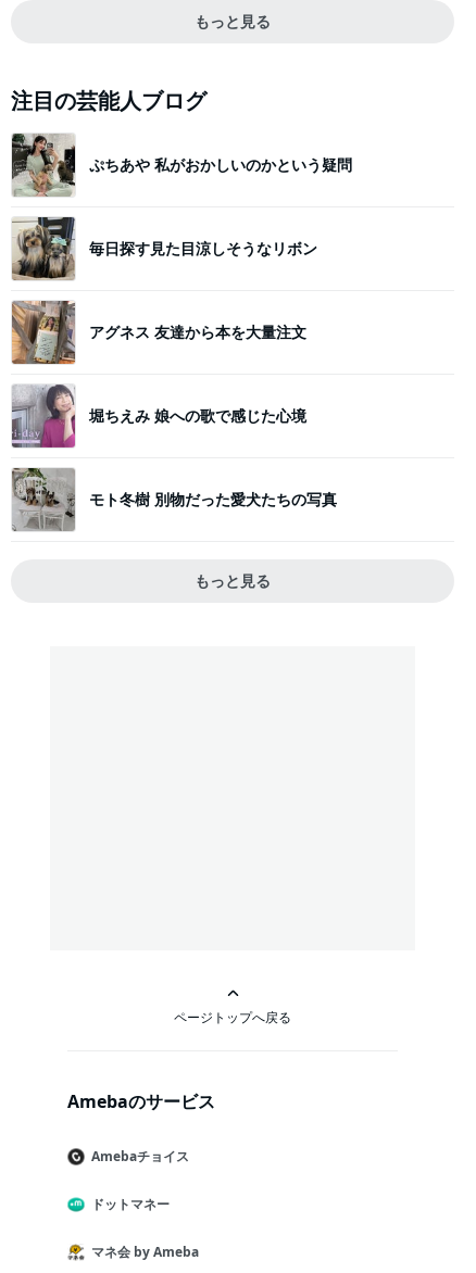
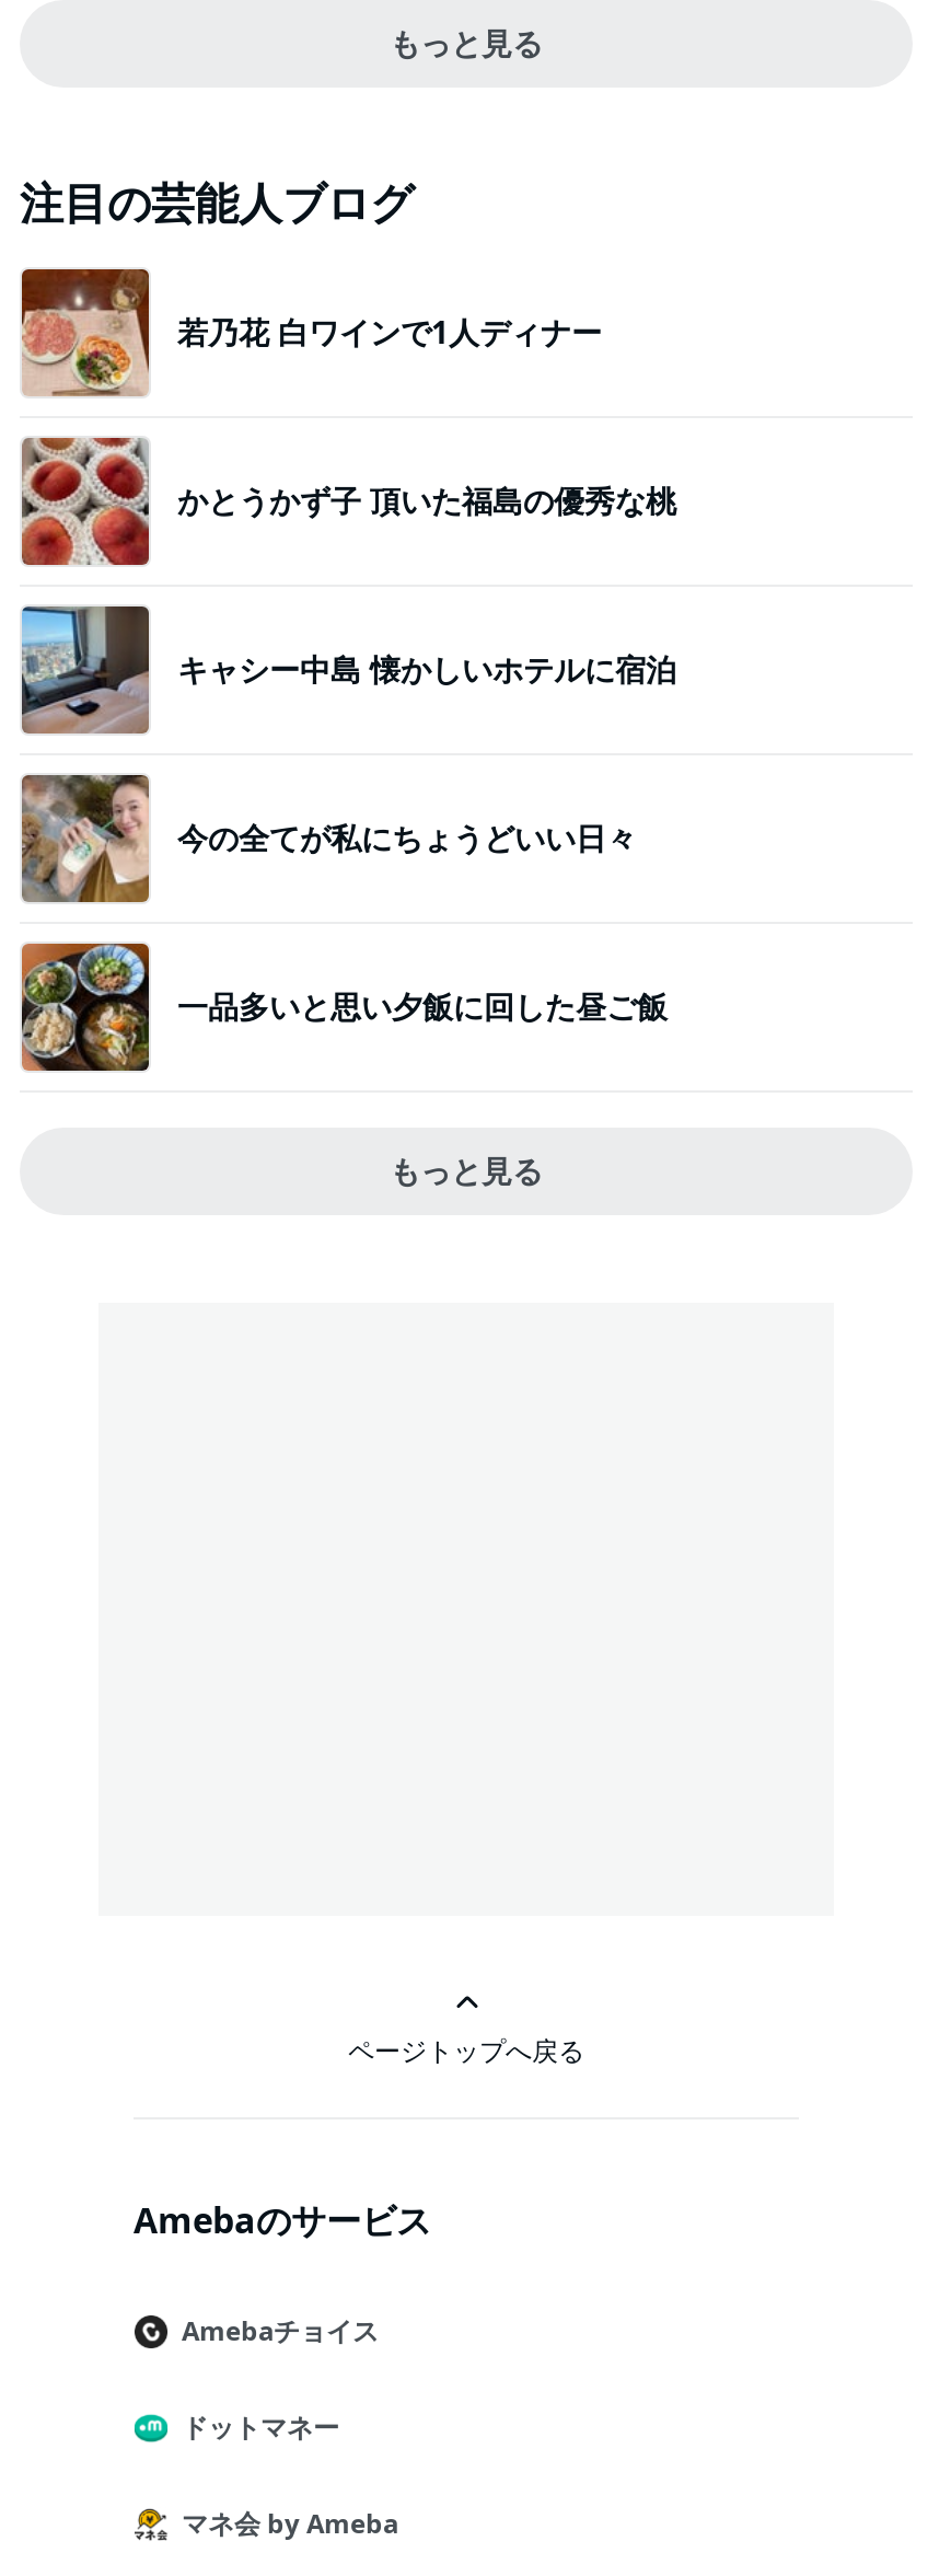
[11,133,352,197] [image] | ぷちあや 私がおかしいのかという疑問 -> [20,267,602,396] [image] | 若乃花 白ワインで1人ディナー
[11,216,317,281] [image] | 毎日探す見た目涼しそうなリボン -> [22,436,676,565] [image] | かとうかず子 頂いた福島の優秀な桃
[11,300,306,364] [image] | アグネス 友達から本を大量注文 -> [20,604,676,736] [image] | キャシー中島 懐かしいホテルに宿泊
[11,383,306,449] [image] | 堀ちえみ 娘への歌で感じた心境 -> [22,773,637,904] [image] | 今の全てが私にちょうどいい日々
[11,467,337,532] [image] | モト冬樹 別物だった愛犬たちの写真 -> [20,942,668,1073] [image] | 一品多いと思い夕飯に回した昼ご飯

